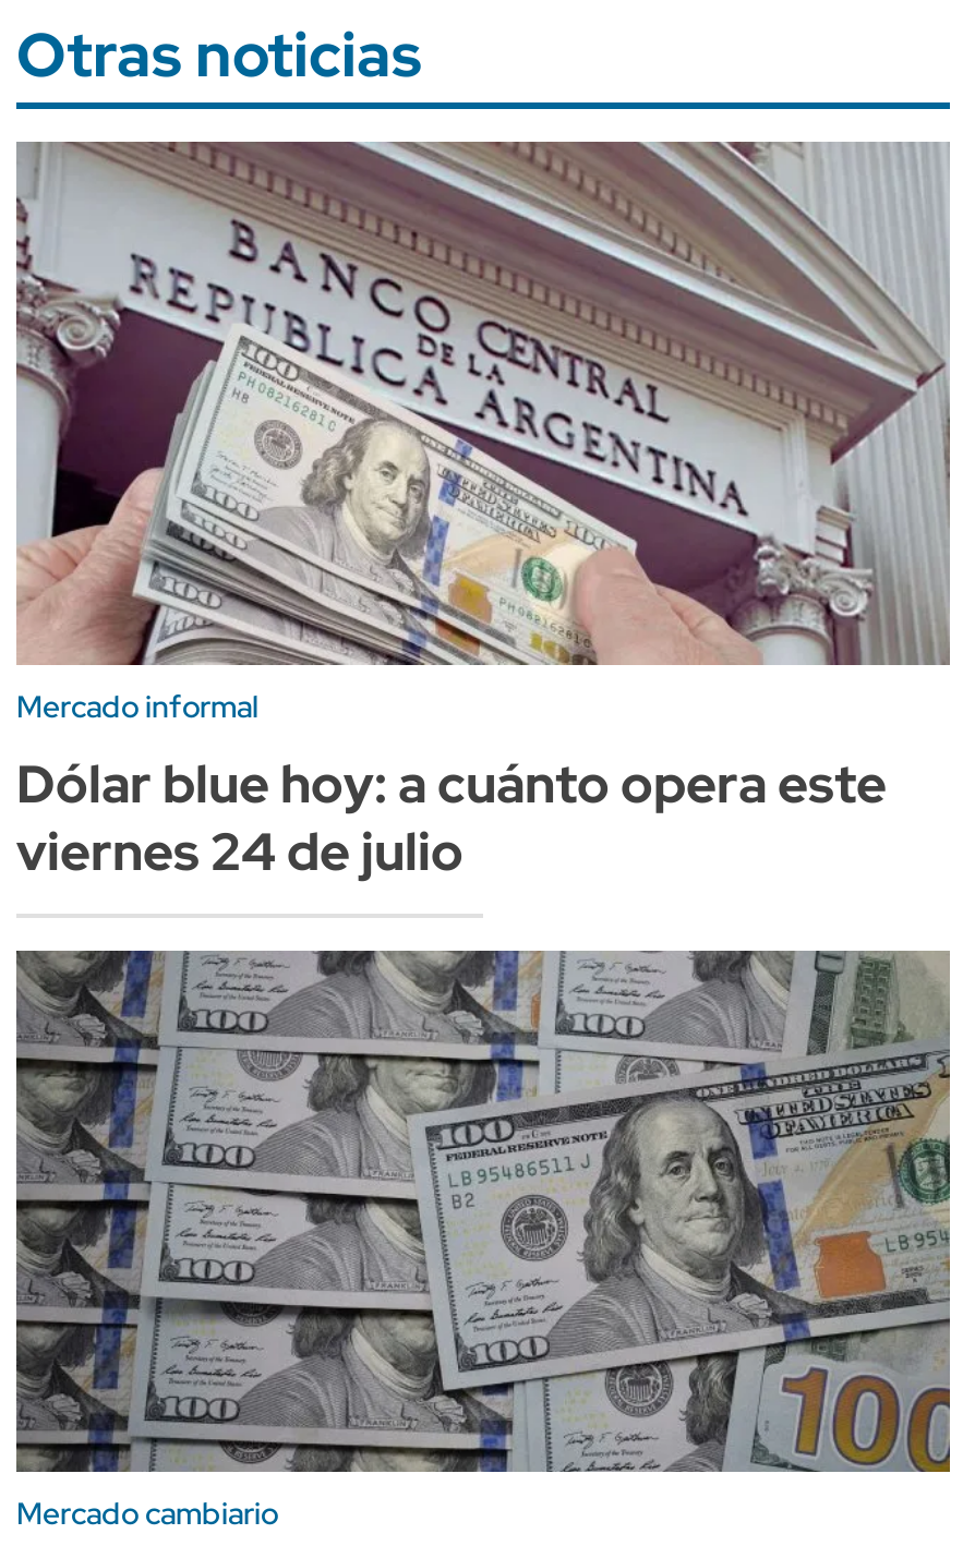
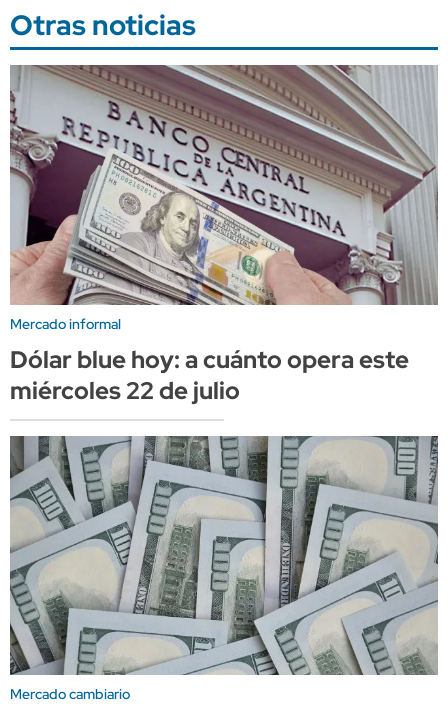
[16,817,464,884] viernes 24 de julio -> [10,375,240,406] miércoles 22 de julio
[16,951,950,1474] [image] -> [10,436,438,676] [image]

